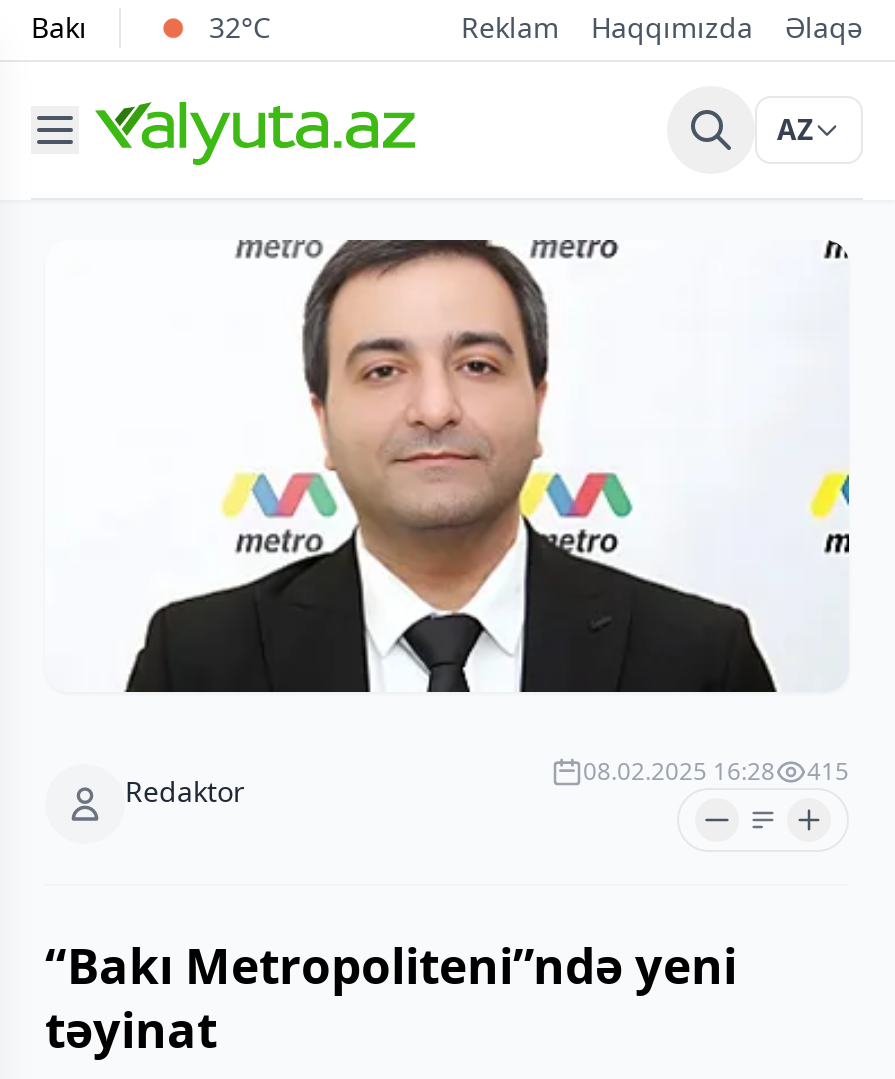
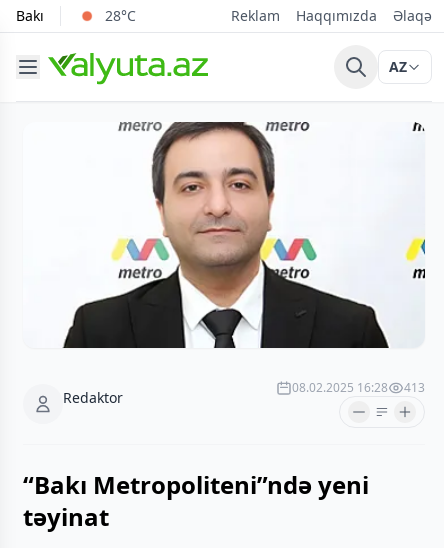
[209,8,271,46] 32°C -> [105,6,136,25] 28°C
[583,754,849,788] 08.02.2025 16:28 415 -> [292,379,425,396] 08.02.2025 16:28 413

